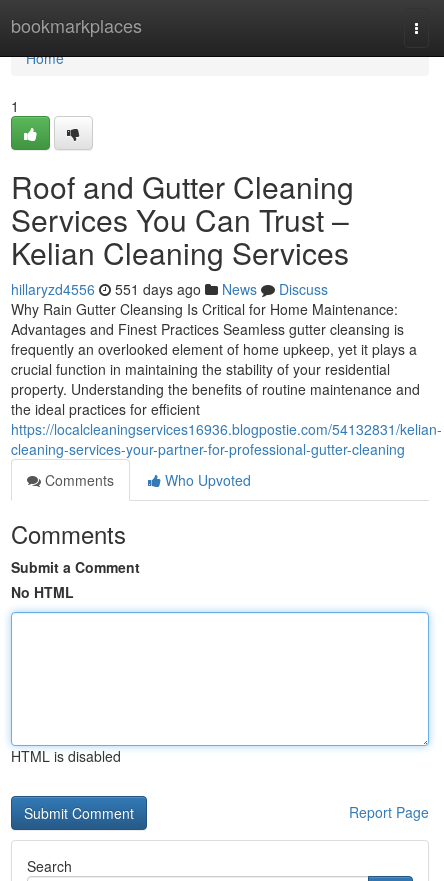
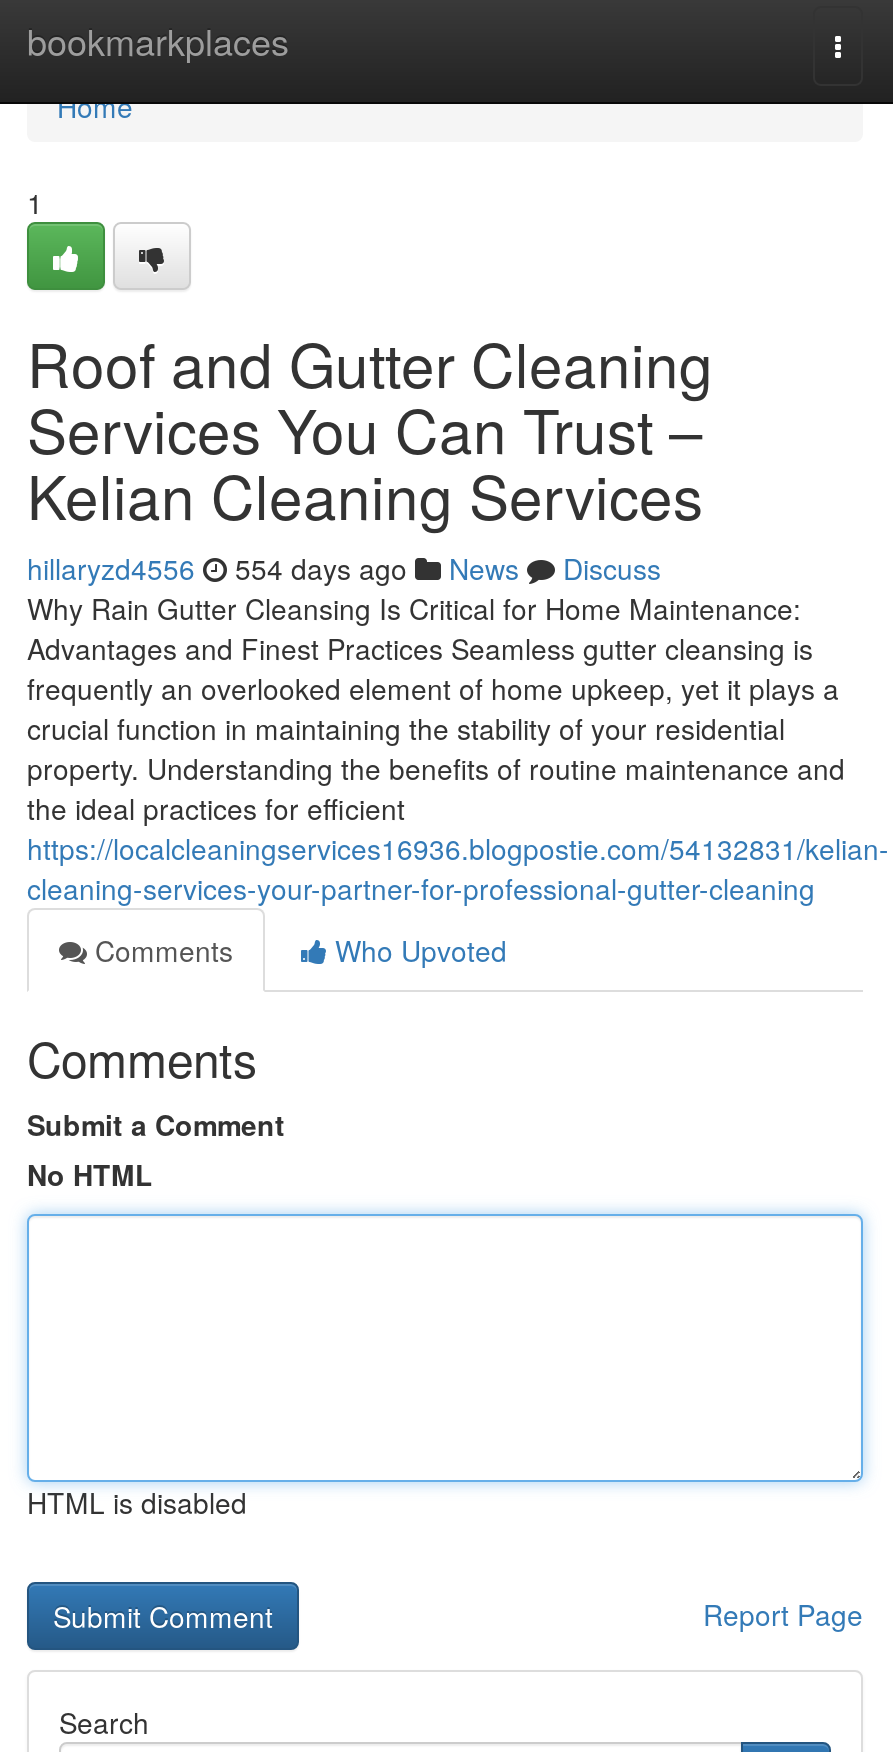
[11,279,328,299] hillaryzd4556 551 days ago News Discuss -> [27,548,661,588] hillaryzd4556 554 days ago News Discuss

